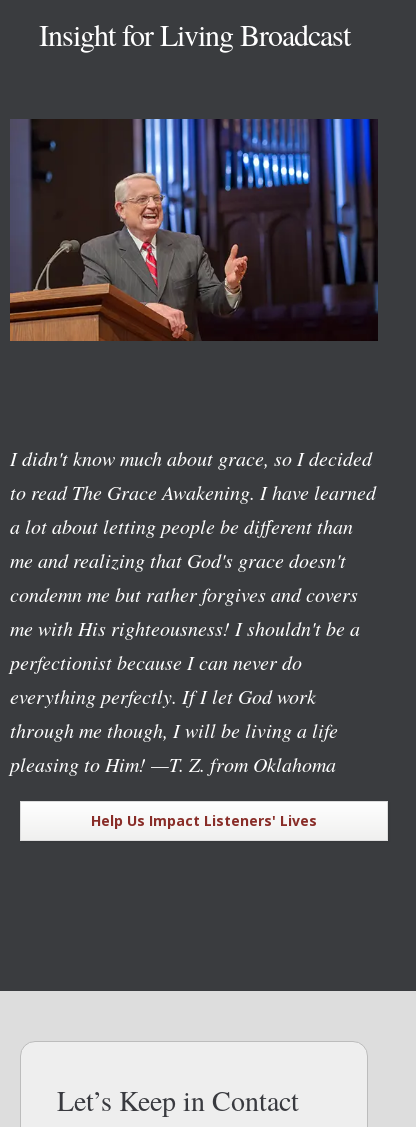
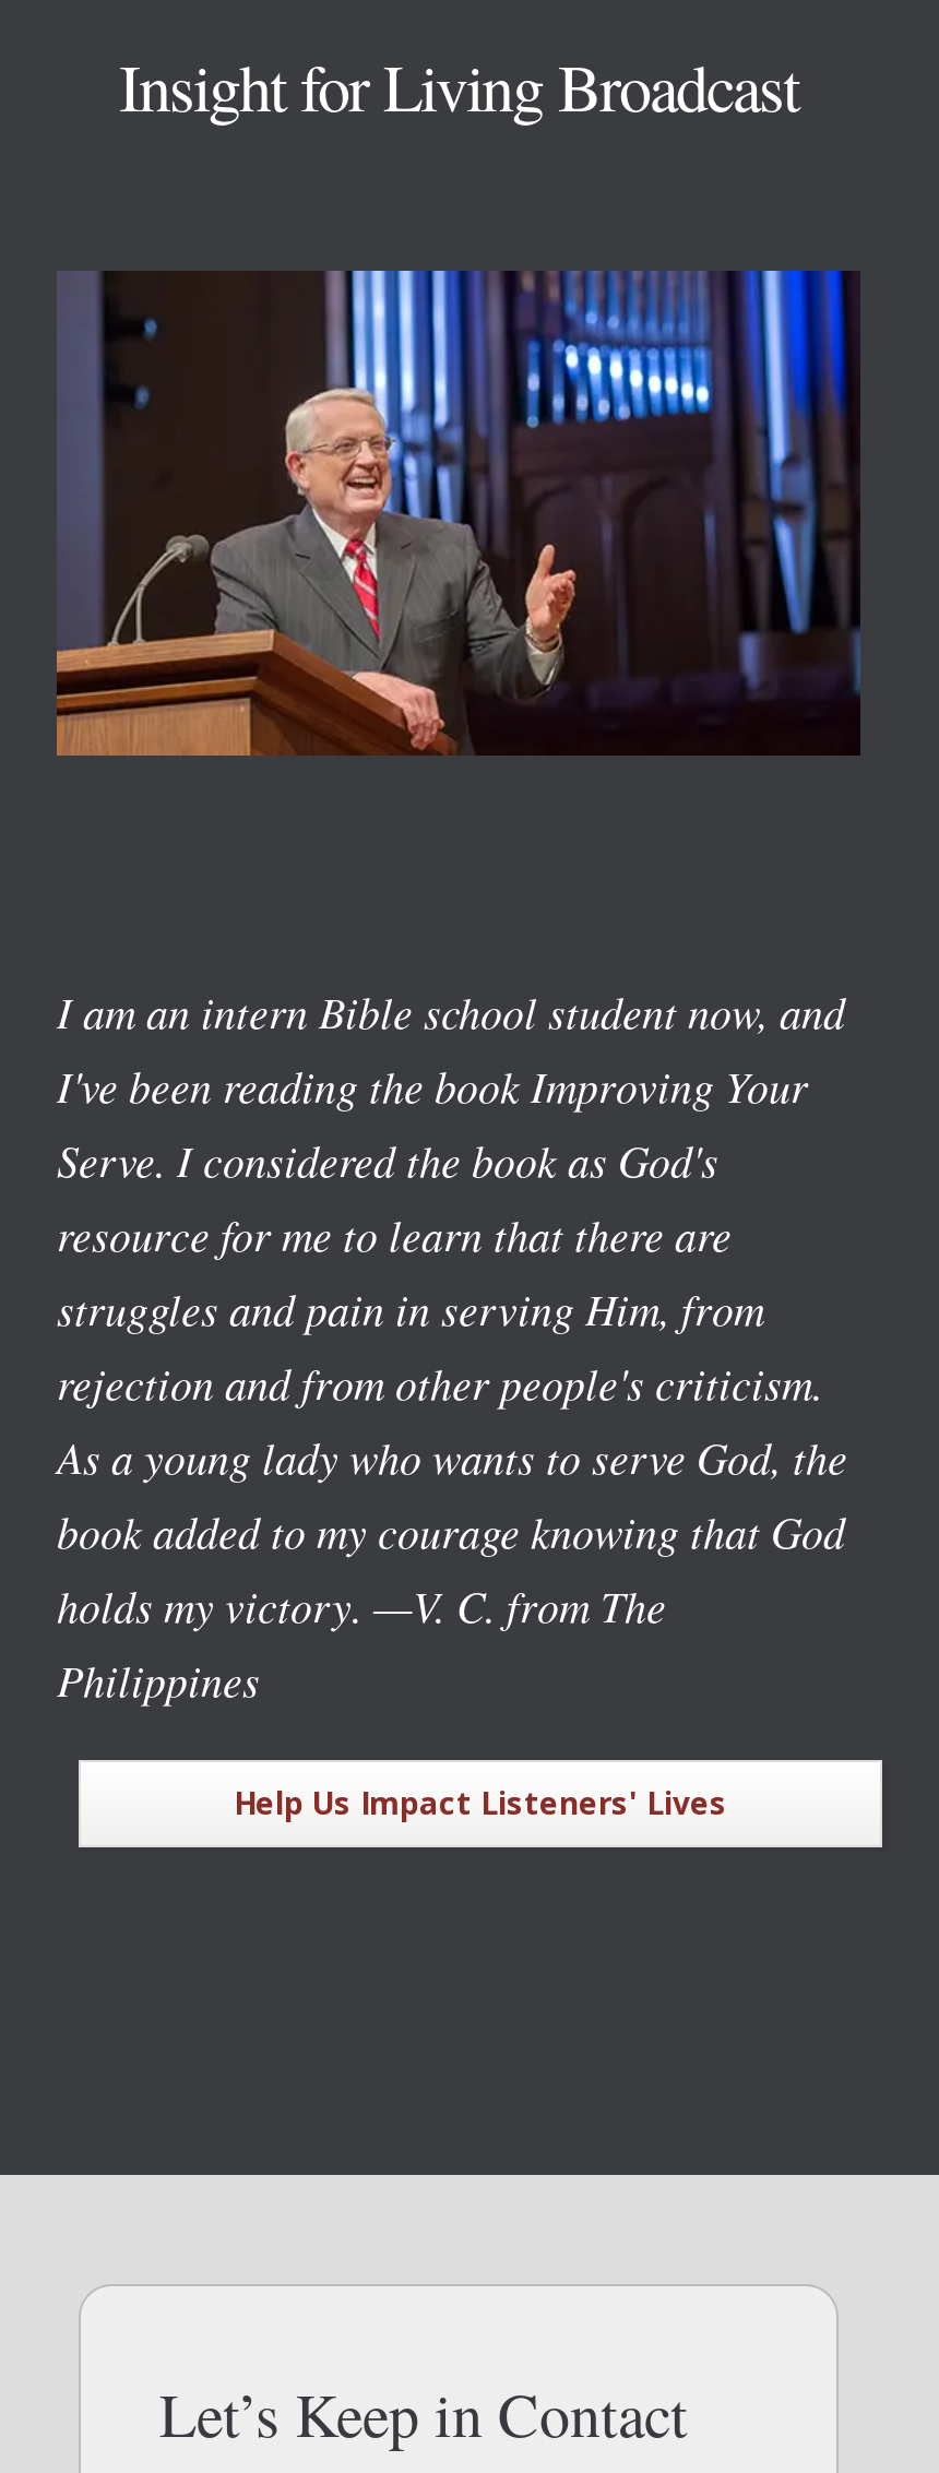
[10,445,376,777] I didn't know much about grace, so I decided | to read The Grace Awakening. I have learned | a lot about letting people be different than | me and realizing that God's grace doesn't | condemn me but rather forgives and covers | me with His righteousness! I shouldn't be a | perfectionist because I can never do | everything perfectly. If I let God work | through me though, I will be living a life | pleasing to Him! —T. Z. from Oklahoma -> [57,982,847,1707] I am an intern Bible school student now, and | I've been reading the book Improving Your | Serve. I considered the book as God's | resource for me to learn that there are | struggles and pain in serving Him, from | rejection and from other people's criticism. | As a young lady who wants to serve God, the | book added to my courage knowing that God | holds my victory. —V. C. from The | Philippines

